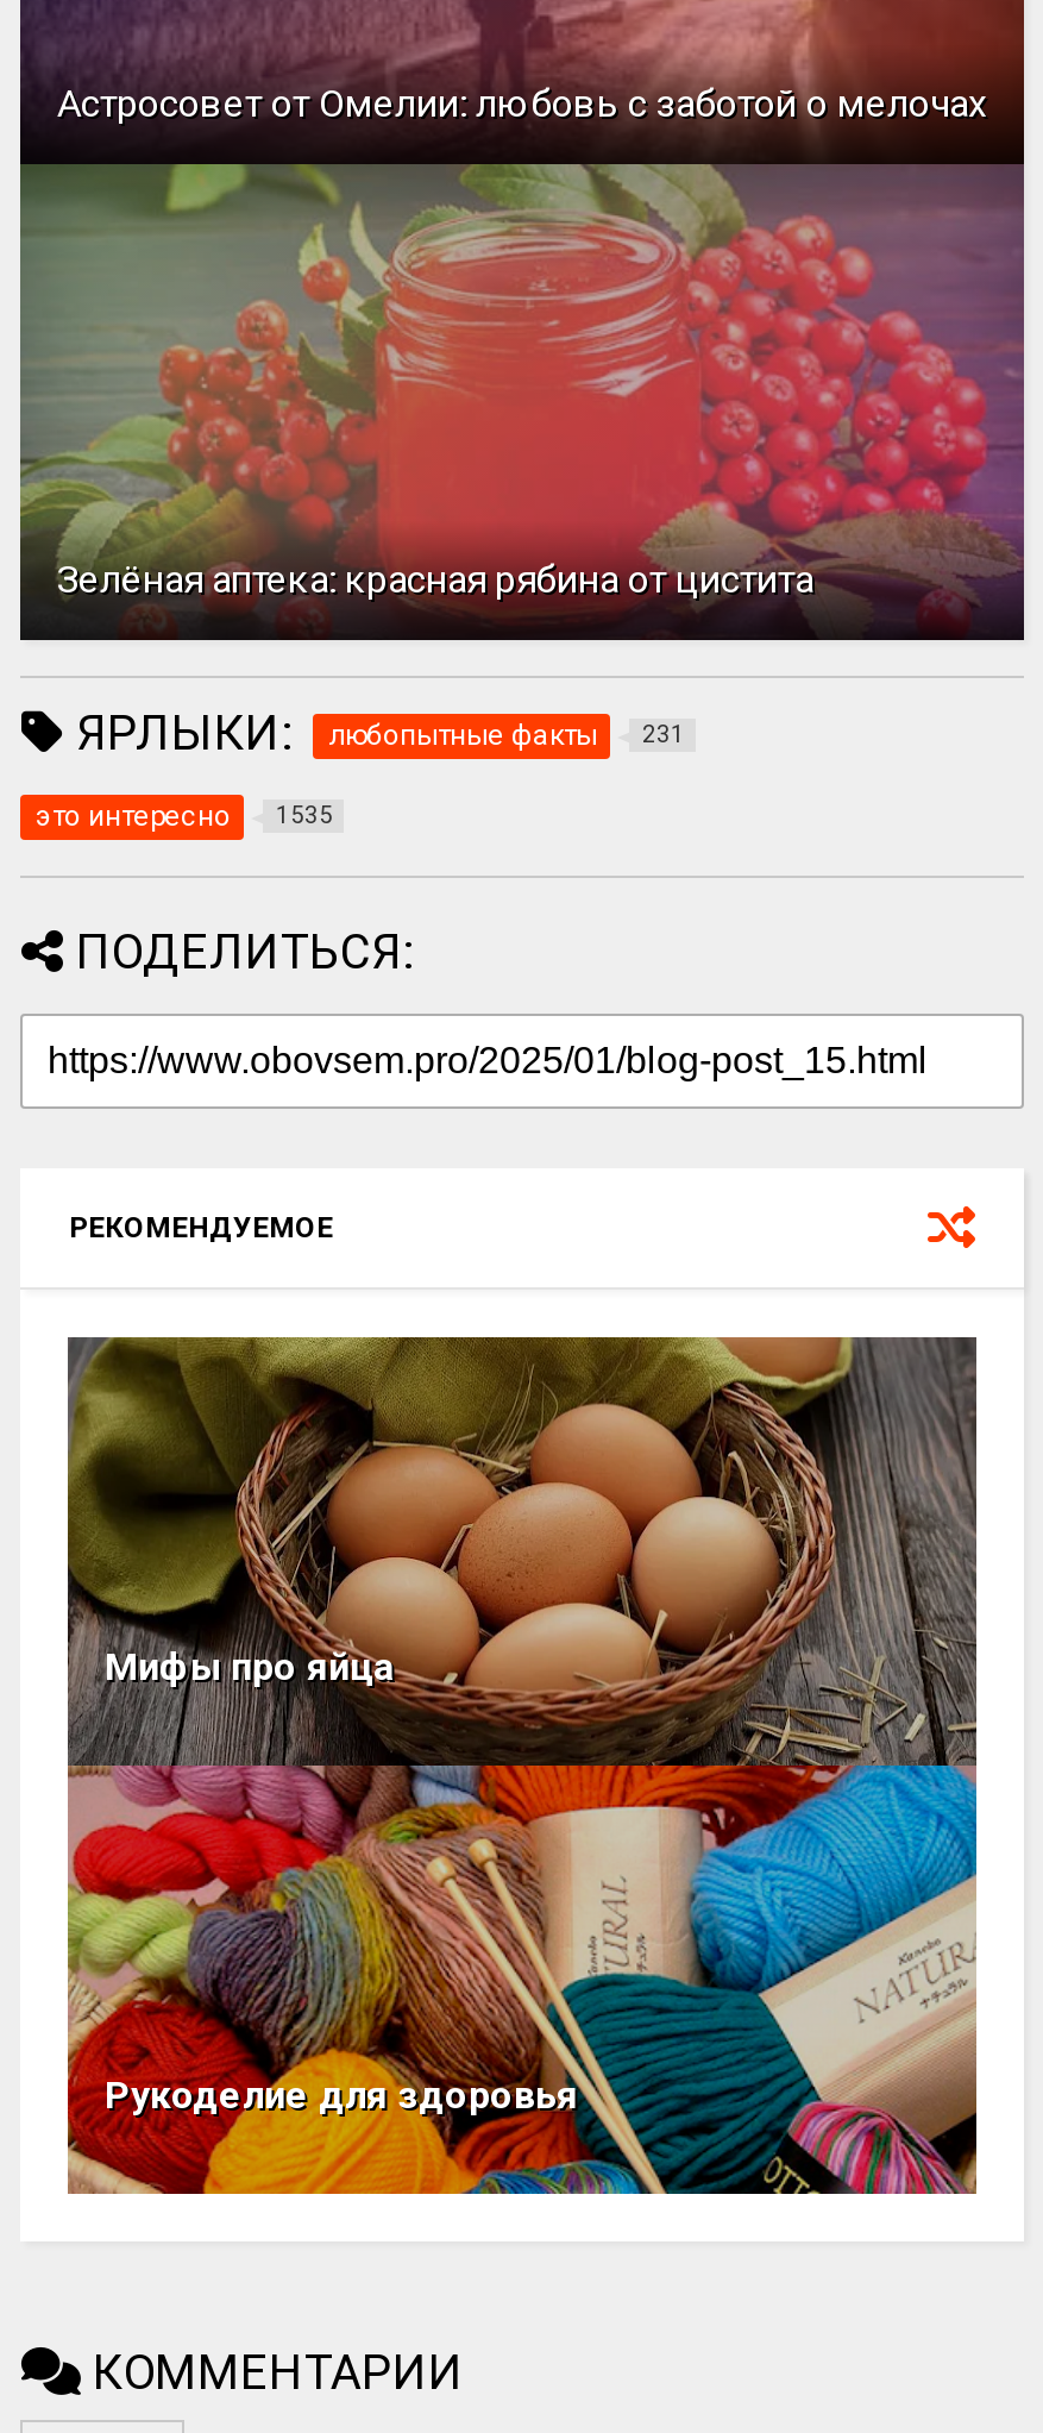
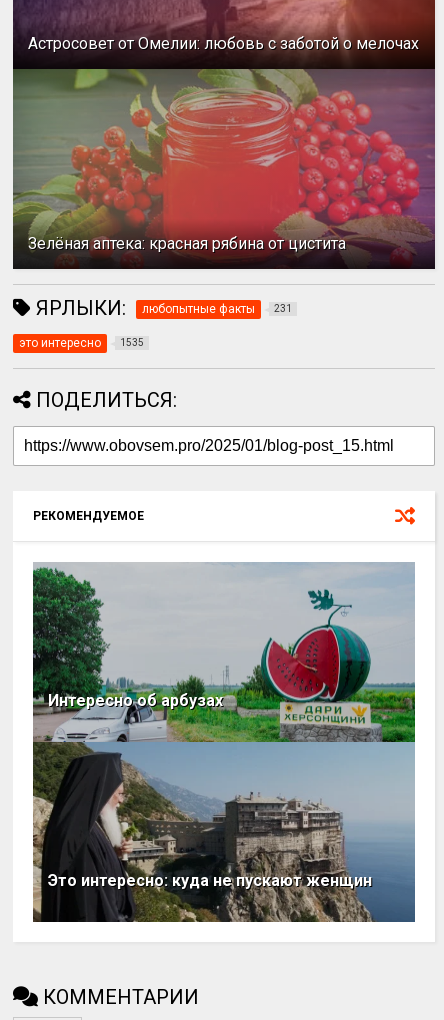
[65,1335,979,2196] [image] | Мифы про яйца -> [32,562,416,923] [image] | Интересно об арбузах
[104,2073,578,2118] Рукоделие для здоровья -> [48,871,372,890] Это интересно: куда не пускают женщин

